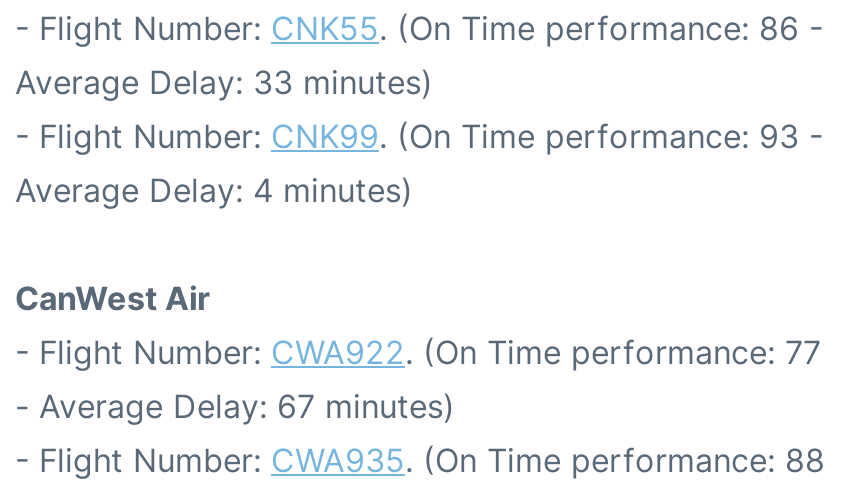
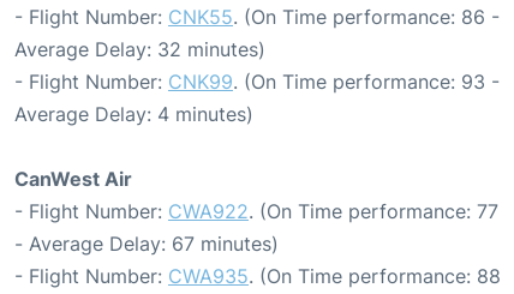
[15,61,433,101] Average Delay: 33 minutes) -> [14,37,265,61] Average Delay: 32 minutes)

